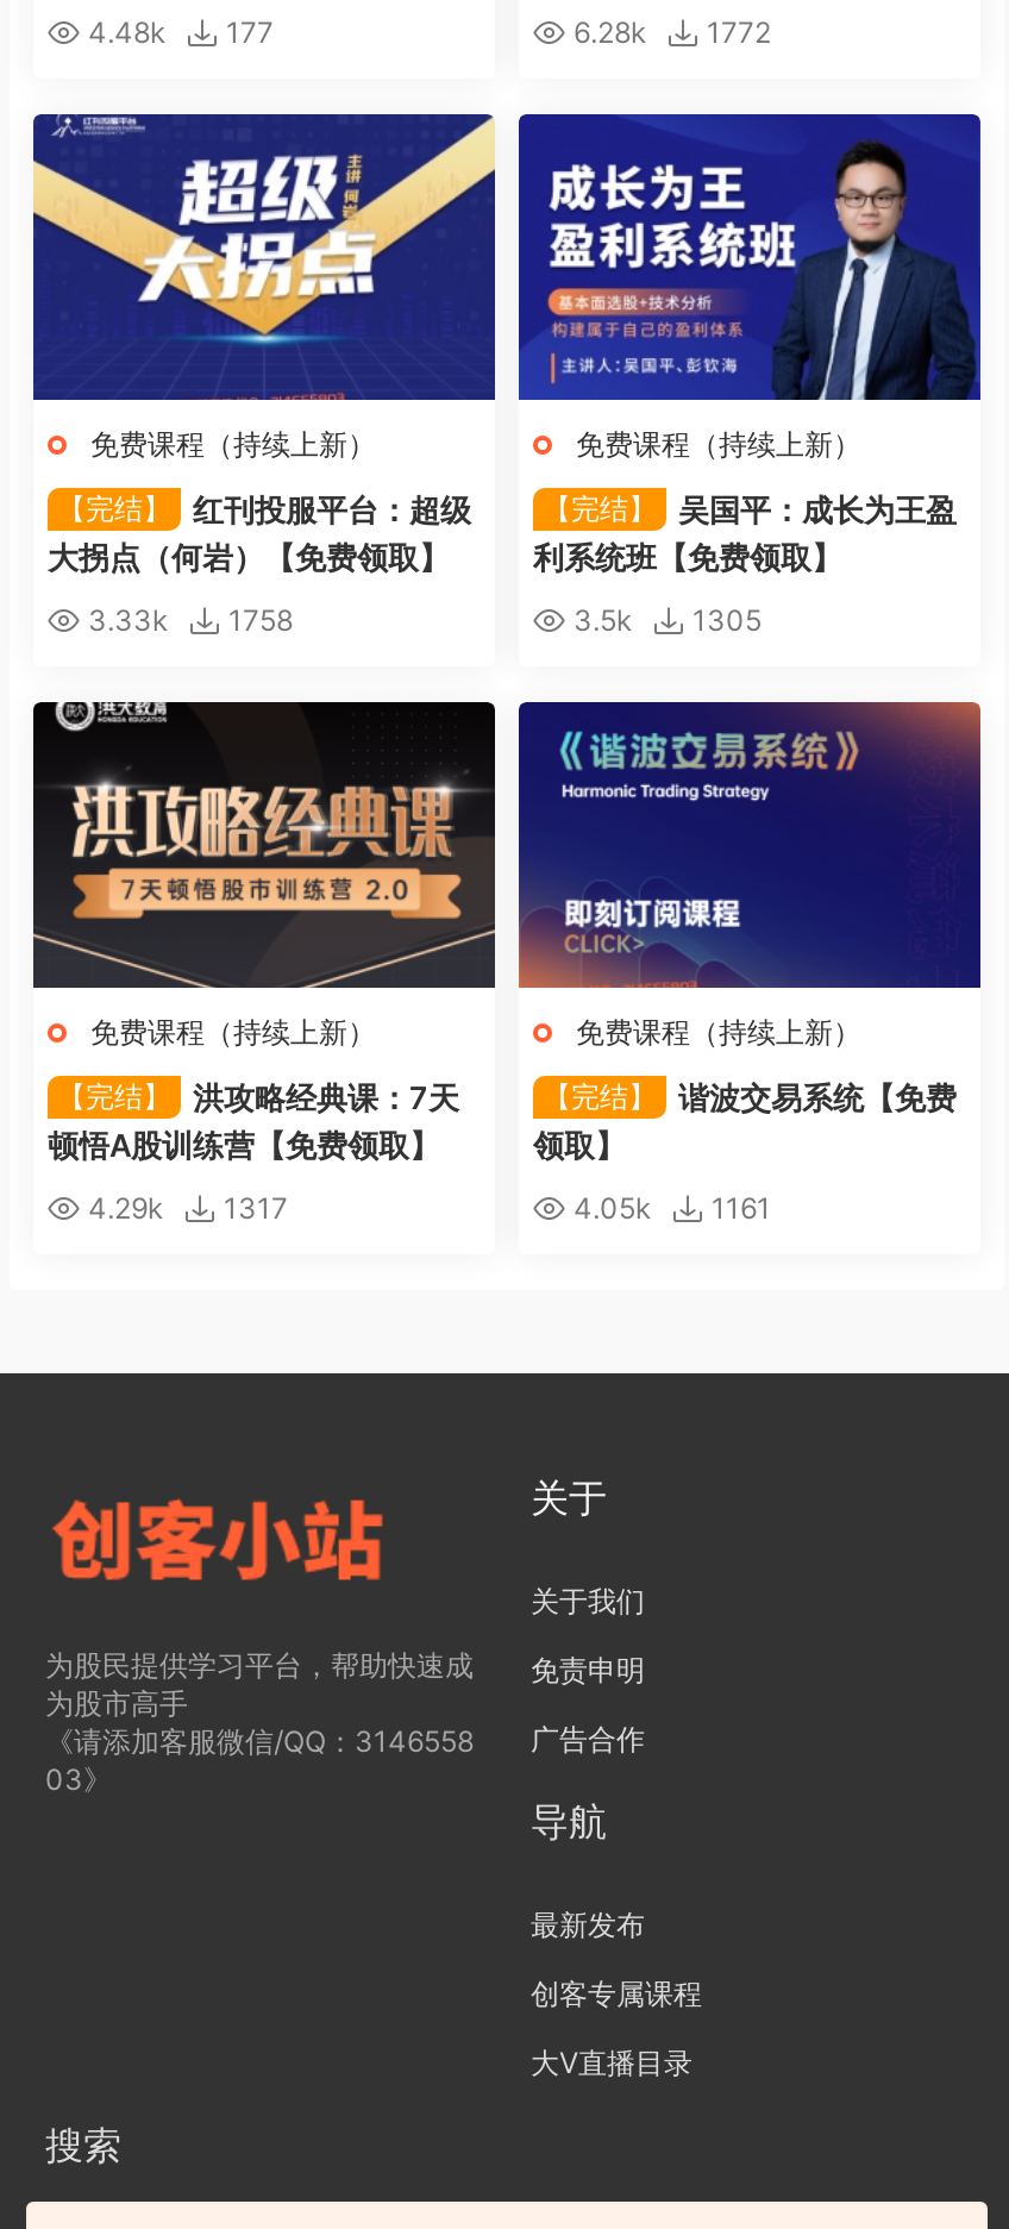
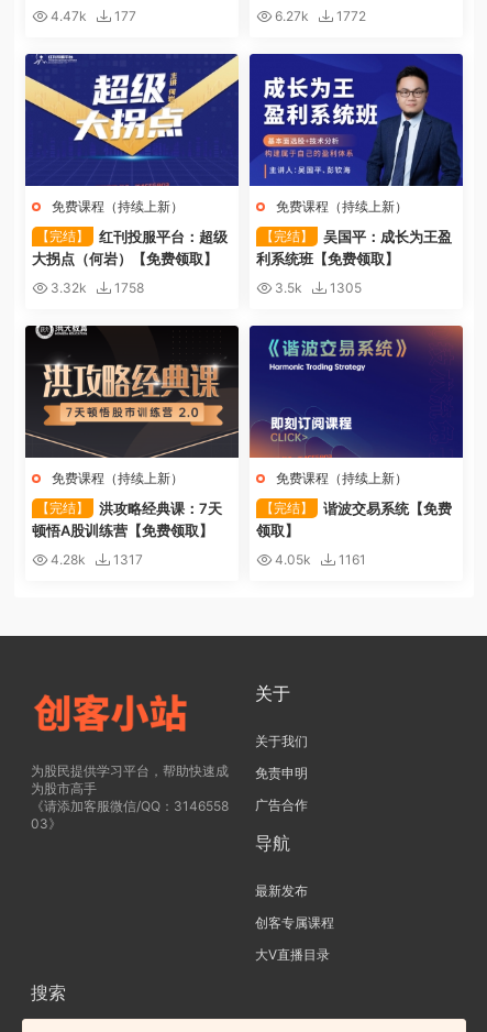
[81,14,274,49] 4.48k 177 -> [47,7,136,24] 4.47k 177
[566,14,771,49] 6.28k 1772 -> [272,7,366,24] 6.27k 1772
[81,601,293,637] 3.33k 1758 -> [47,279,144,296] 3.32k 1758
[81,1189,288,1225] 4.29k 1317 -> [47,551,143,567] 4.28k 1317

